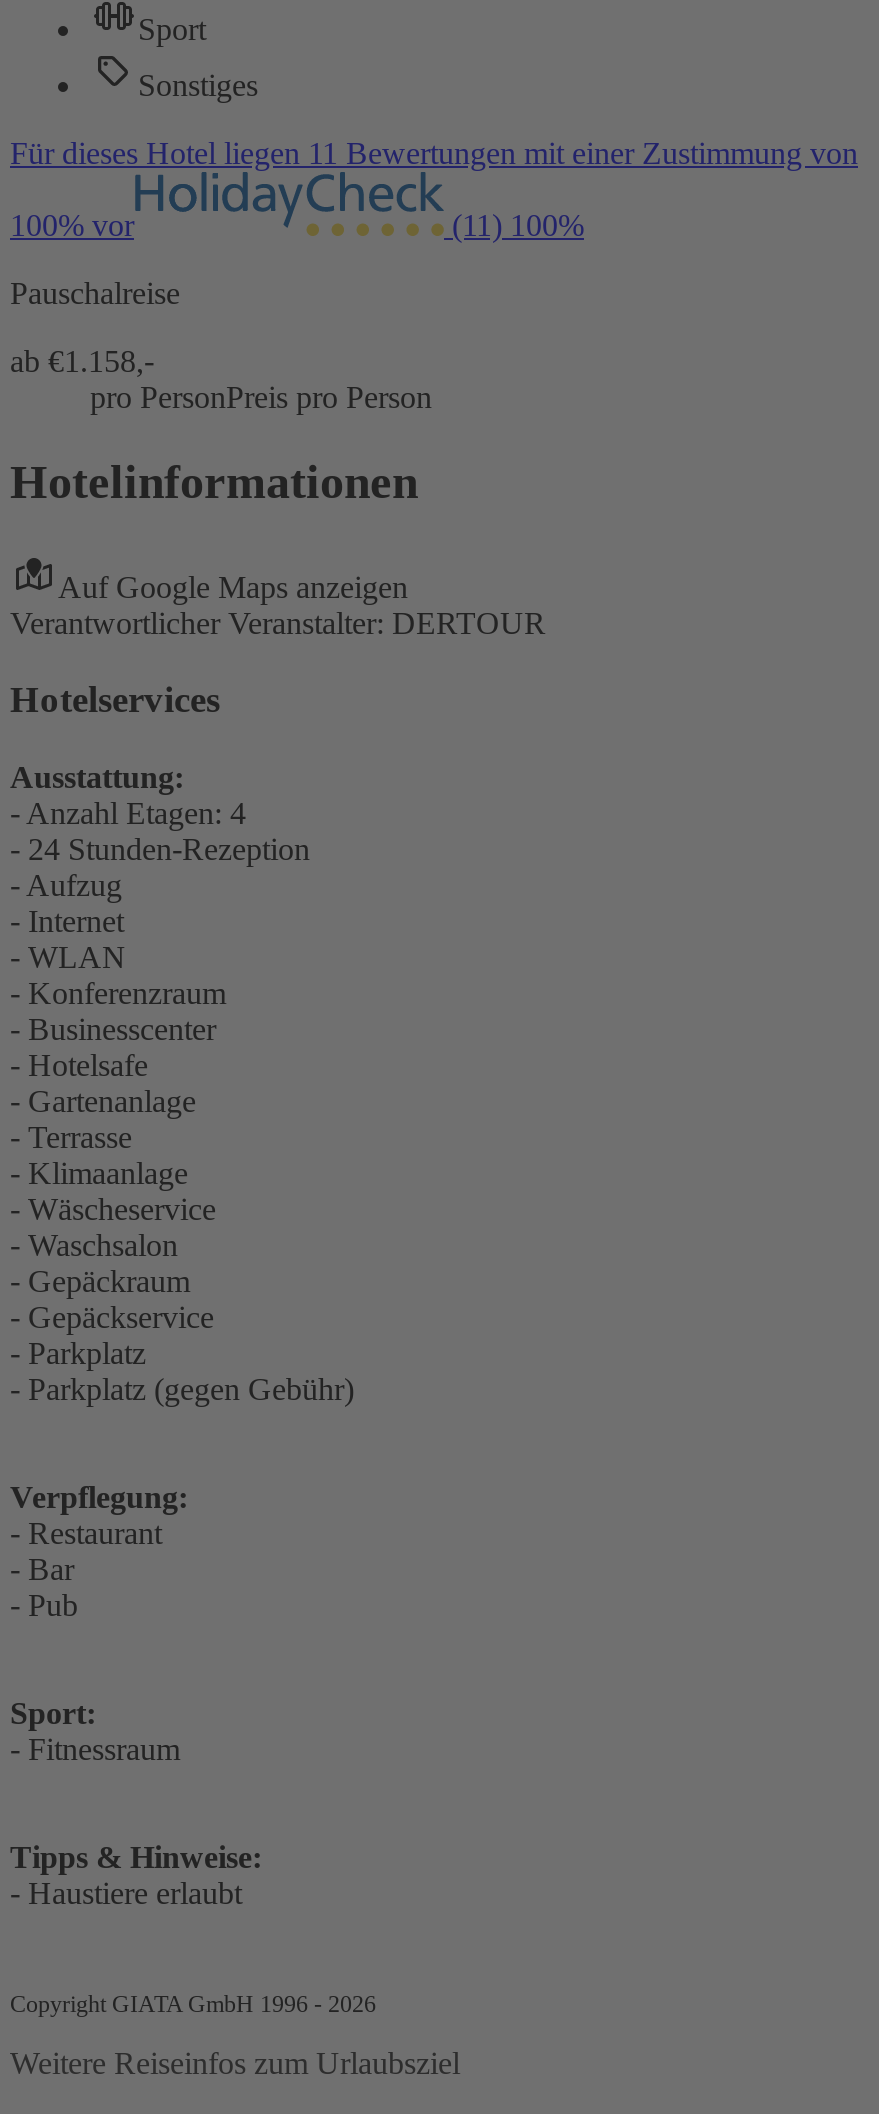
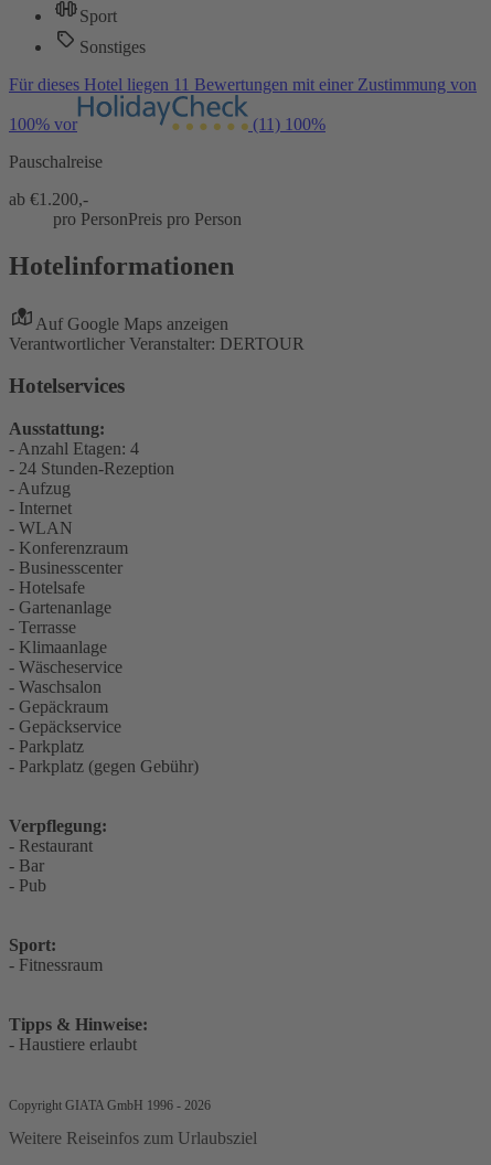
[10,344,154,378] ab €1.158,- -> [9,190,88,208] ab €1.200,-

